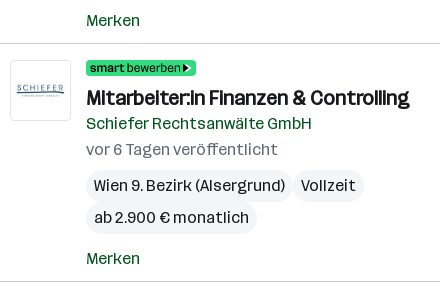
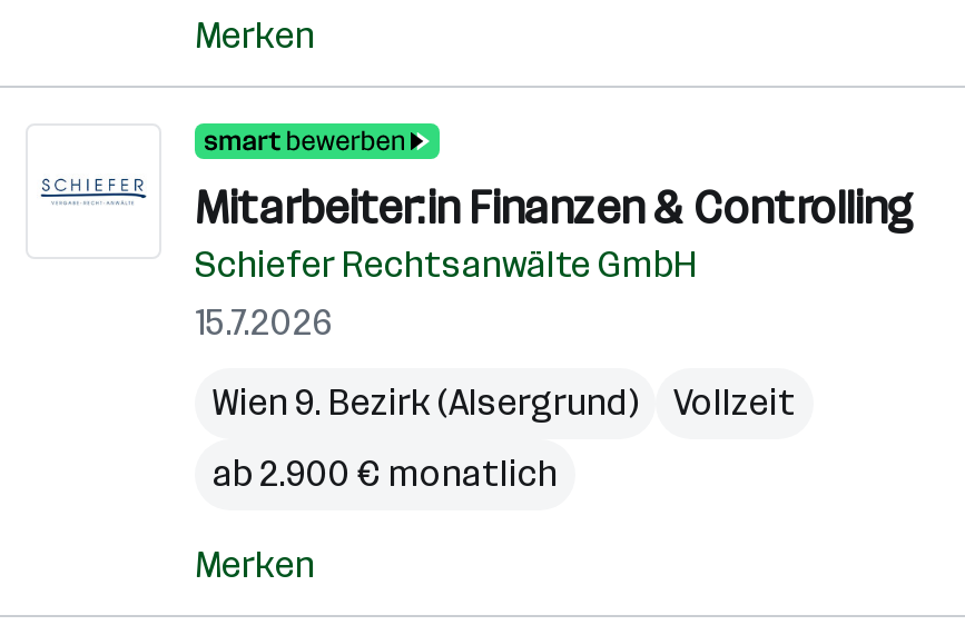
[86,140,278,159] vor 6 Tagen veröffentlicht -> [195,301,333,344] 15.7.2026

